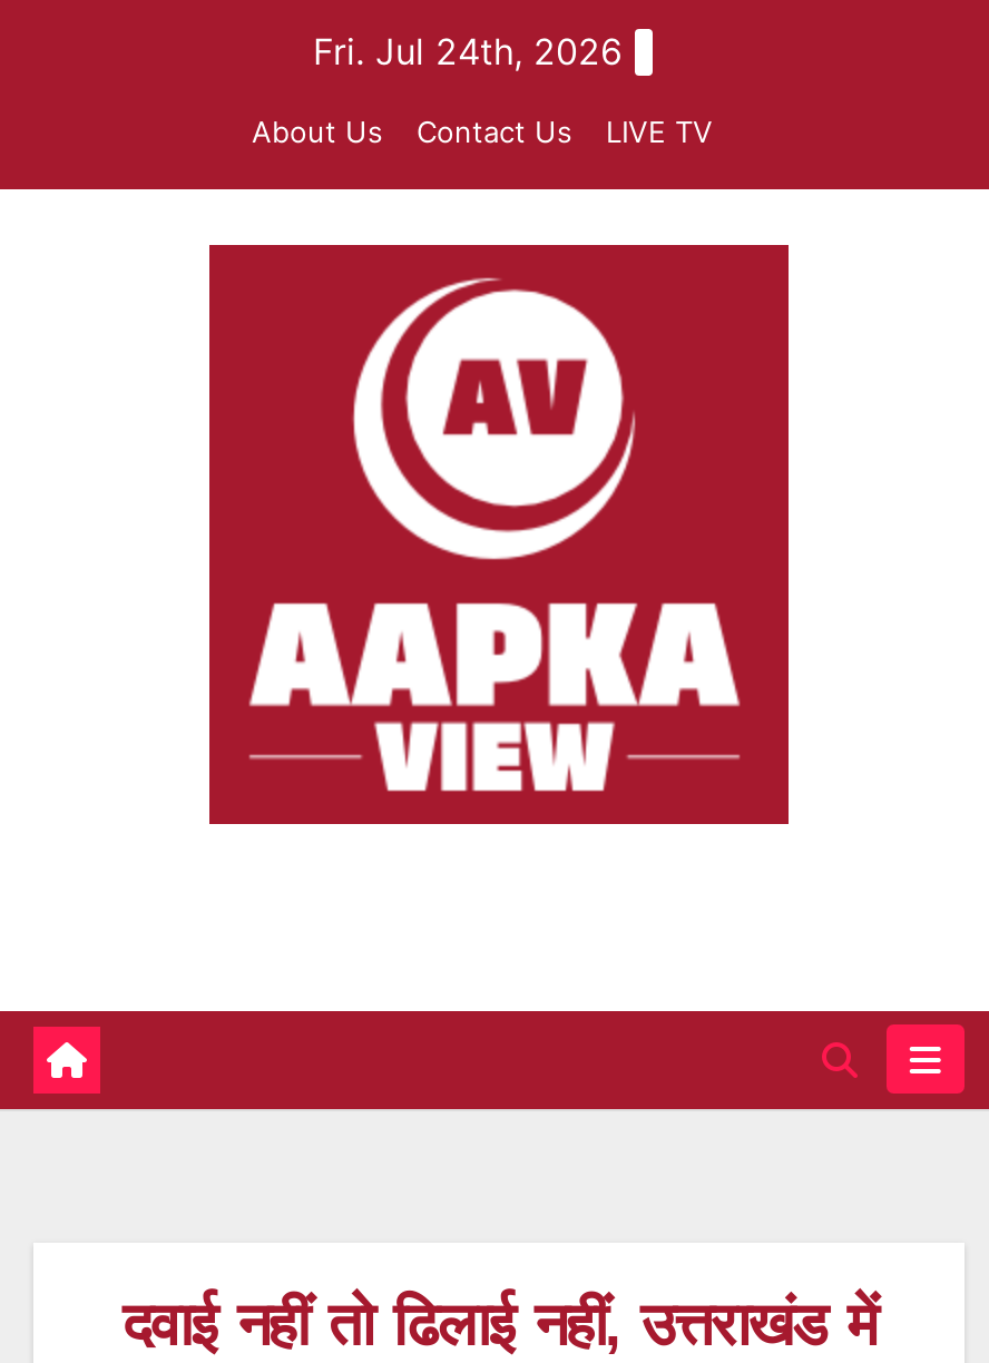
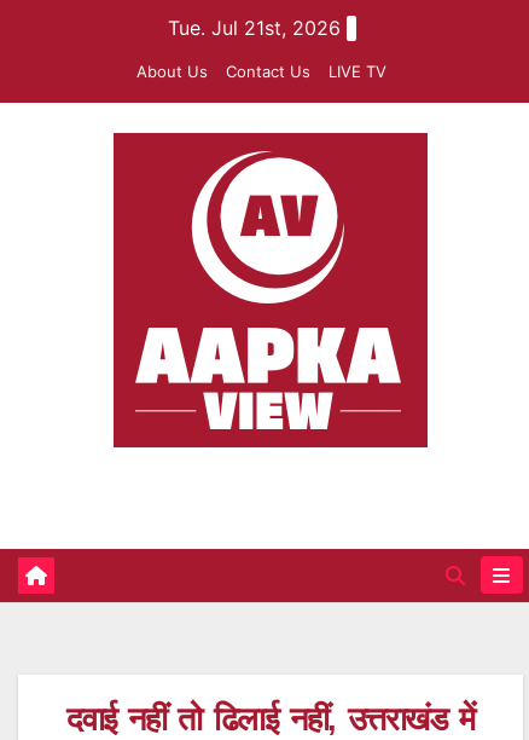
[313,29,623,73] Fri. Jul 24th, 2026 -> [167,16,340,40] Tue. Jul 21st, 2026

